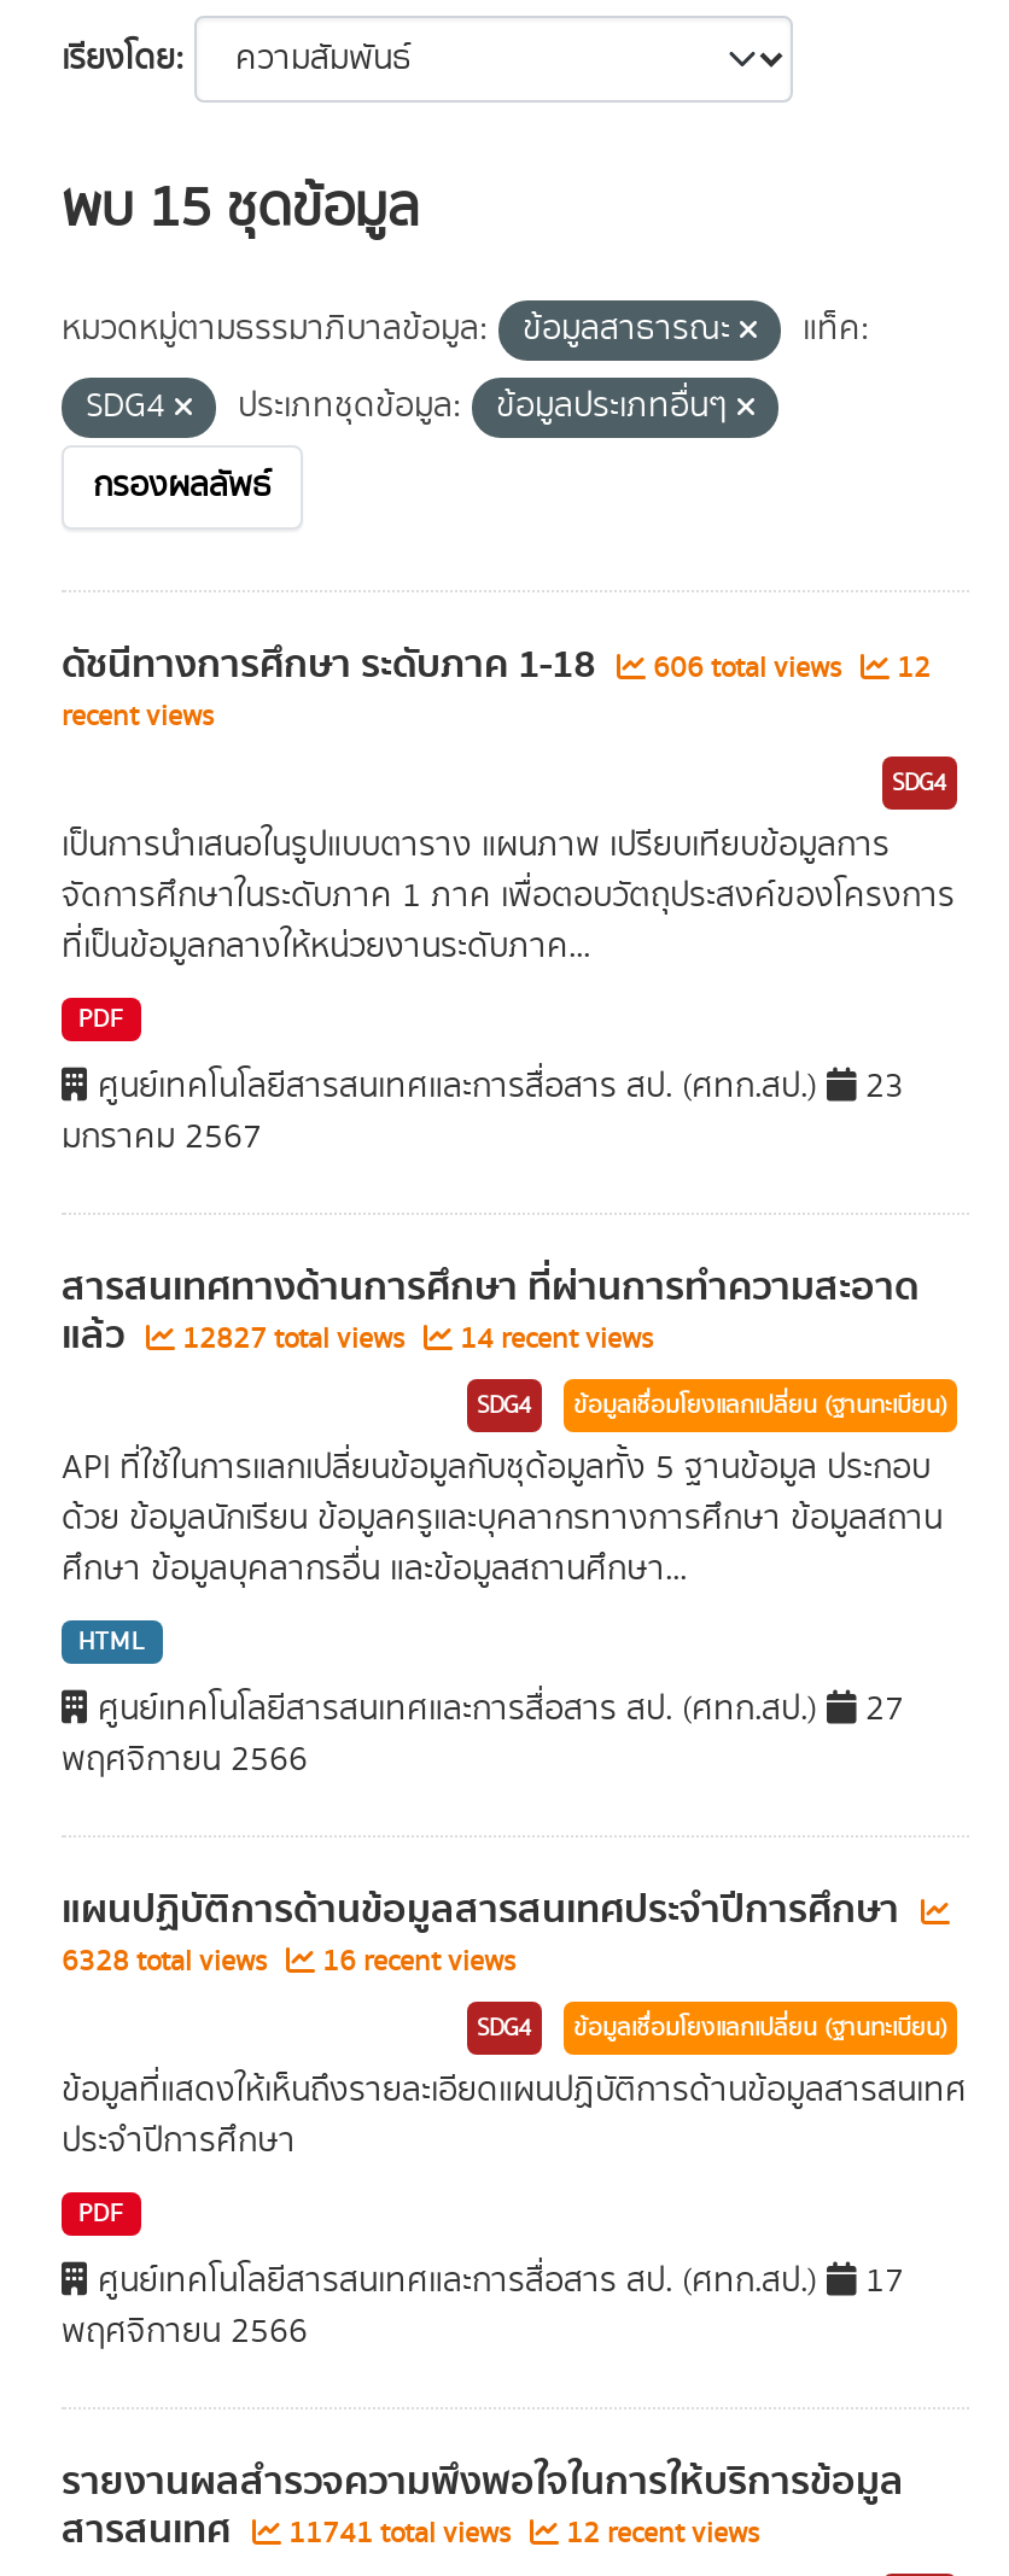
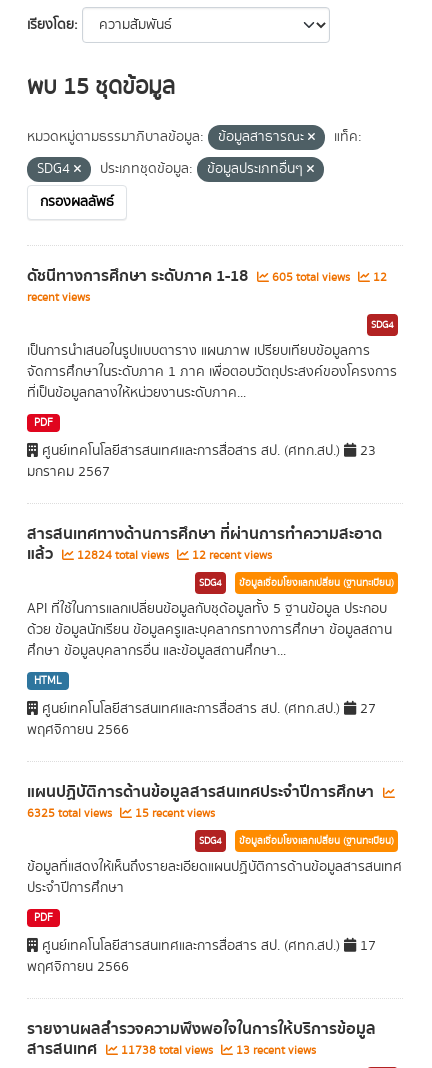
[62,633,931,696] ดัชนีทางการศึกษา ระดับภาค 1-18 606 total views 12 -> [27,263,387,289] ดัชนีทางการศึกษา ระดับภาค 1-18 605 total views 12
[175,1319,412,1360] 12827 total views -> [74,547,172,564] 12824 total views
[453,1319,653,1360] 14 recent views -> [189,547,272,564] 12 recent views
[62,1941,274,1982] 6328 total views -> [27,805,115,822] 6325 total views
[315,1941,515,1982] 16 recent views -> [132,805,215,822] 15 recent views
[281,2513,518,2554] 11741 total views -> [118,1042,216,1059] 11738 total views
[559,2513,759,2554] 12 recent views -> [233,1042,316,1059] 13 recent views

